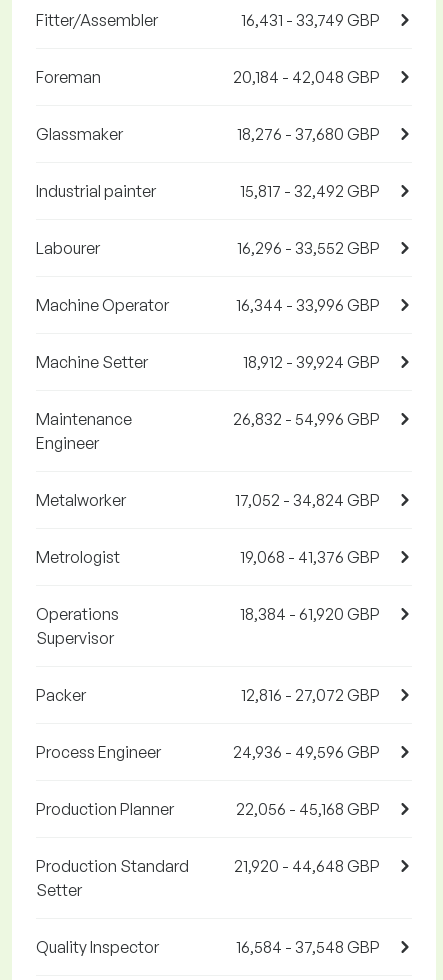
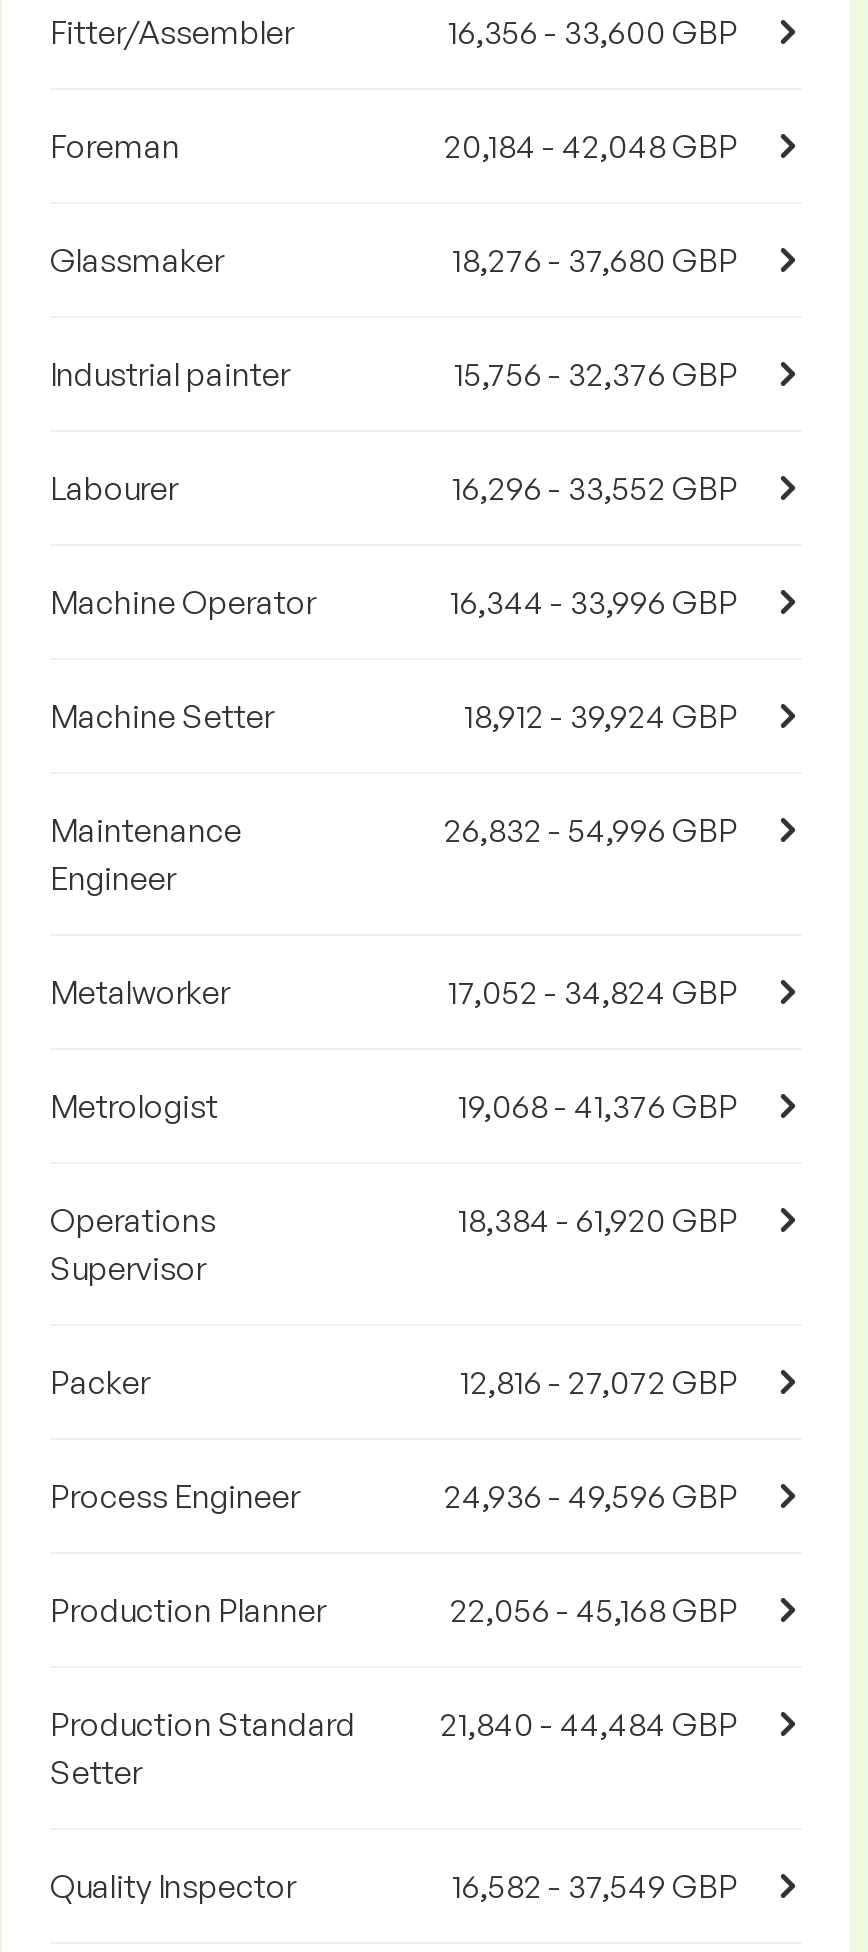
[241,10,380,30] 16,431 - 33,749 GBP -> [448,12,738,52] 16,356 - 33,600 GBP
[240,181,380,201] 15,817 - 32,492 GBP -> [454,354,738,394] 15,756 - 32,376 GBP
[234,856,380,876] 21,920 - 44,648 GBP -> [440,1704,738,1744] 21,840 - 44,484 GBP
[236,937,380,957] 16,584 - 37,548 GBP -> [452,1866,738,1906] 16,582 - 37,549 GBP

